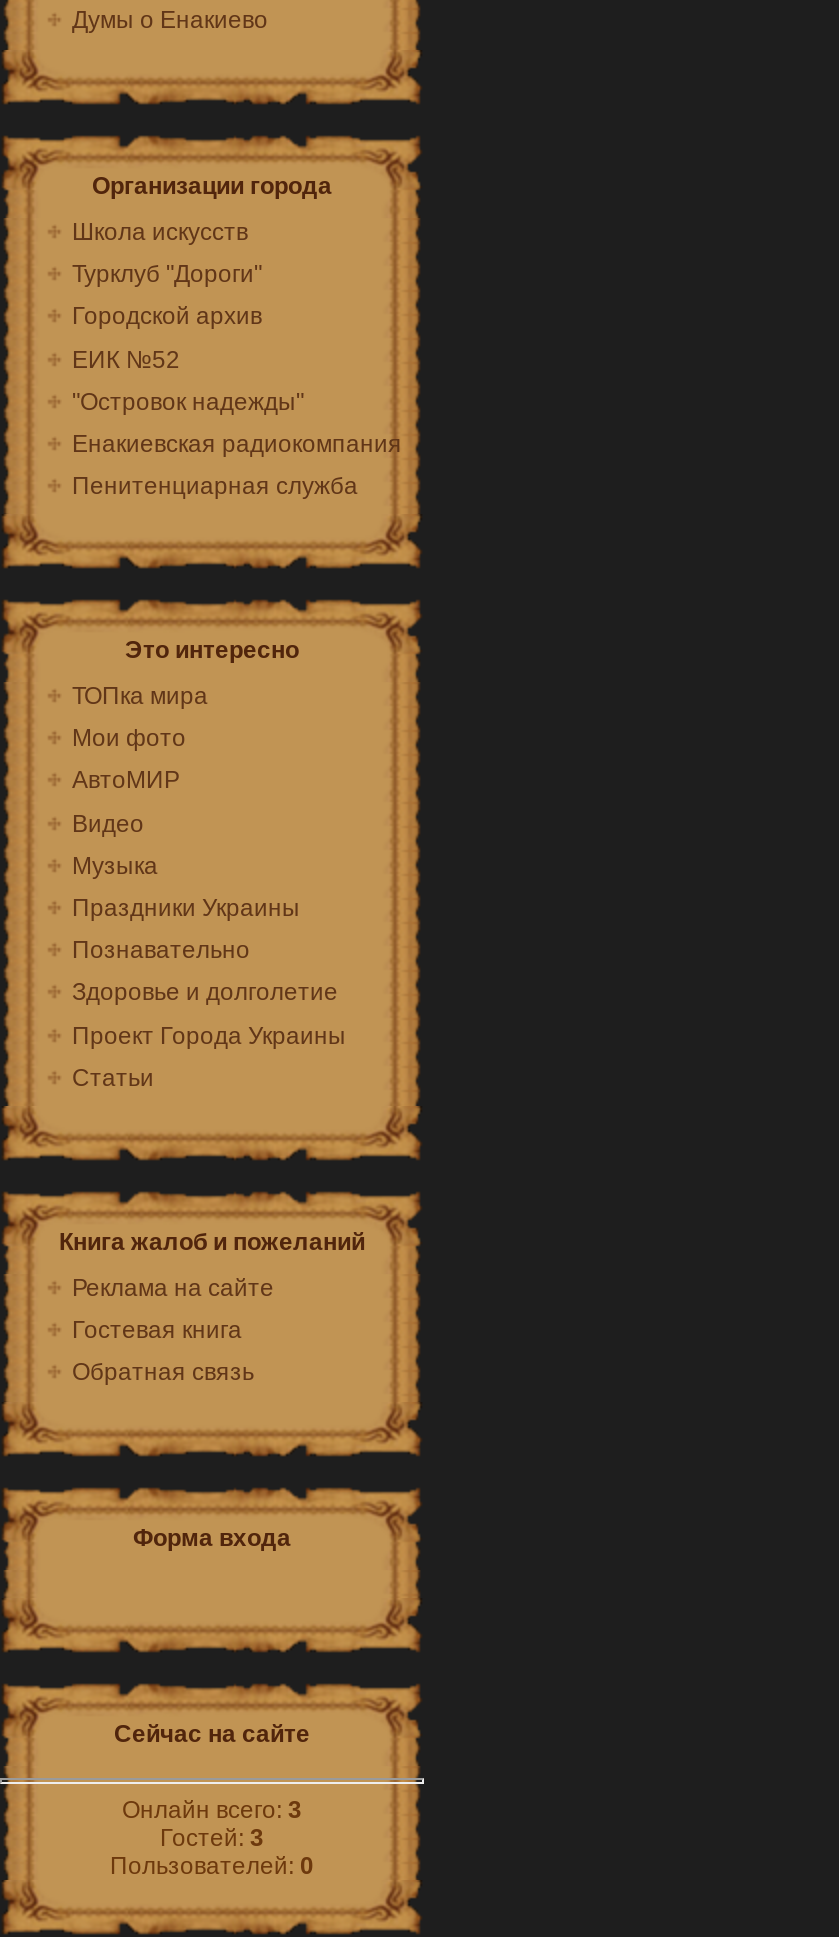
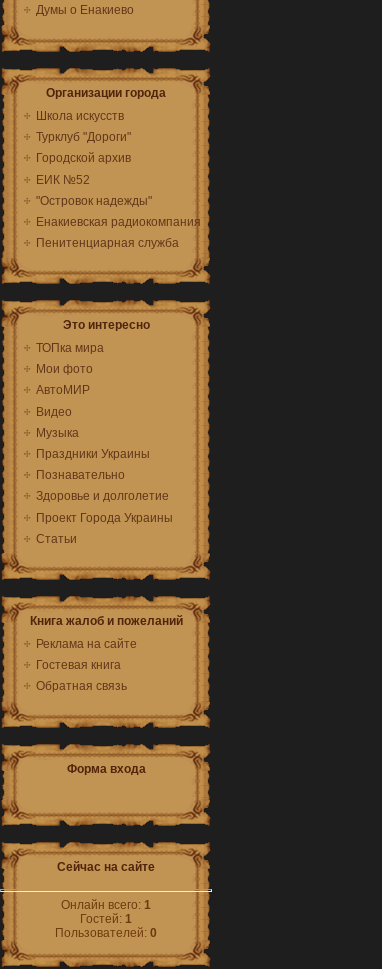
[122,1796,302,1824] Онлайн всего: 3 -> [61,898,151,912] Онлайн всего: 1
[160,1824,264,1852] Гостей: 3 -> [80,912,132,926] Гостей: 1

